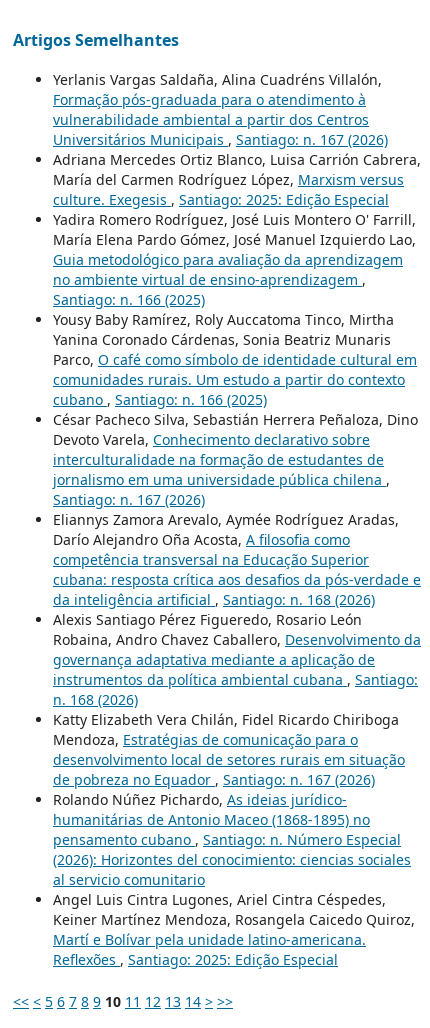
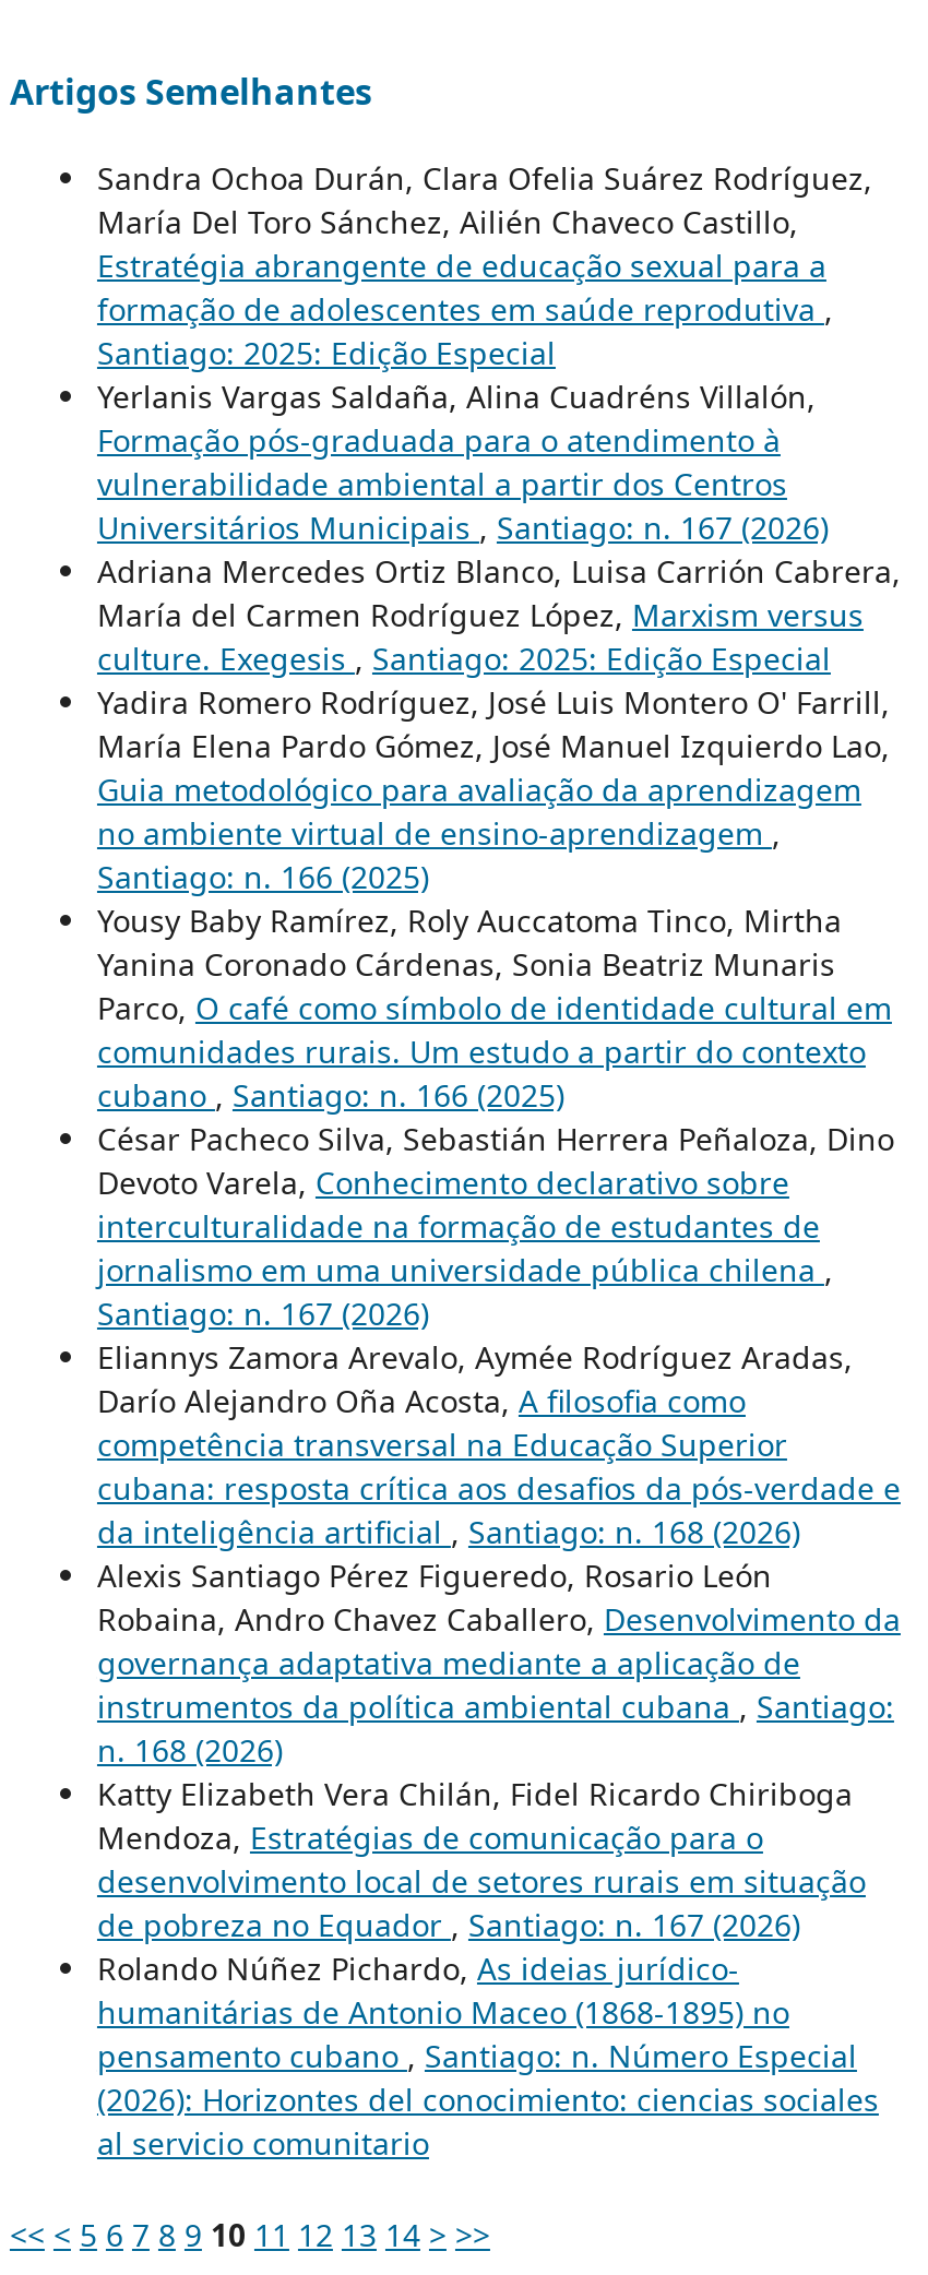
none -> [97,158,872,374] Sandra Ochoa Durán, Clara Ofelia Suárez Rodríguez, | María Del Toro Sánchez, Ailién Chaveco Castillo, | Estratégia abrangente de educação sexual para a | formação de adolescentes em saúde reprodutiva, | Santiago: 2025: Edição Especial
moved [53,70,421,889] -> [97,377,901,2165]: Yerlanis Vargas Saldaña, Alina Cuadréns Villalón, | Formação pós-graduada para o atendimento à | vulnerabilidade ambiental a partir dos Centros | ... | (2026): Horizontes del conocimiento: ciencias sociales | al servicio comunitario
[53,890,415,969] Angel Luis Cintra Lugones, Ariel Cintra Céspedes, | Keiner Martínez Mendoza, Rosangela Caicedo Quiroz, | Martí e Bolívar pela unidade latino-americana. | Reflexões, Santiago: 2025: Edição Especial -> none

